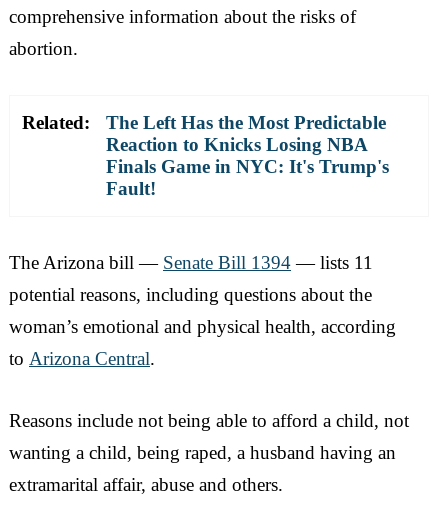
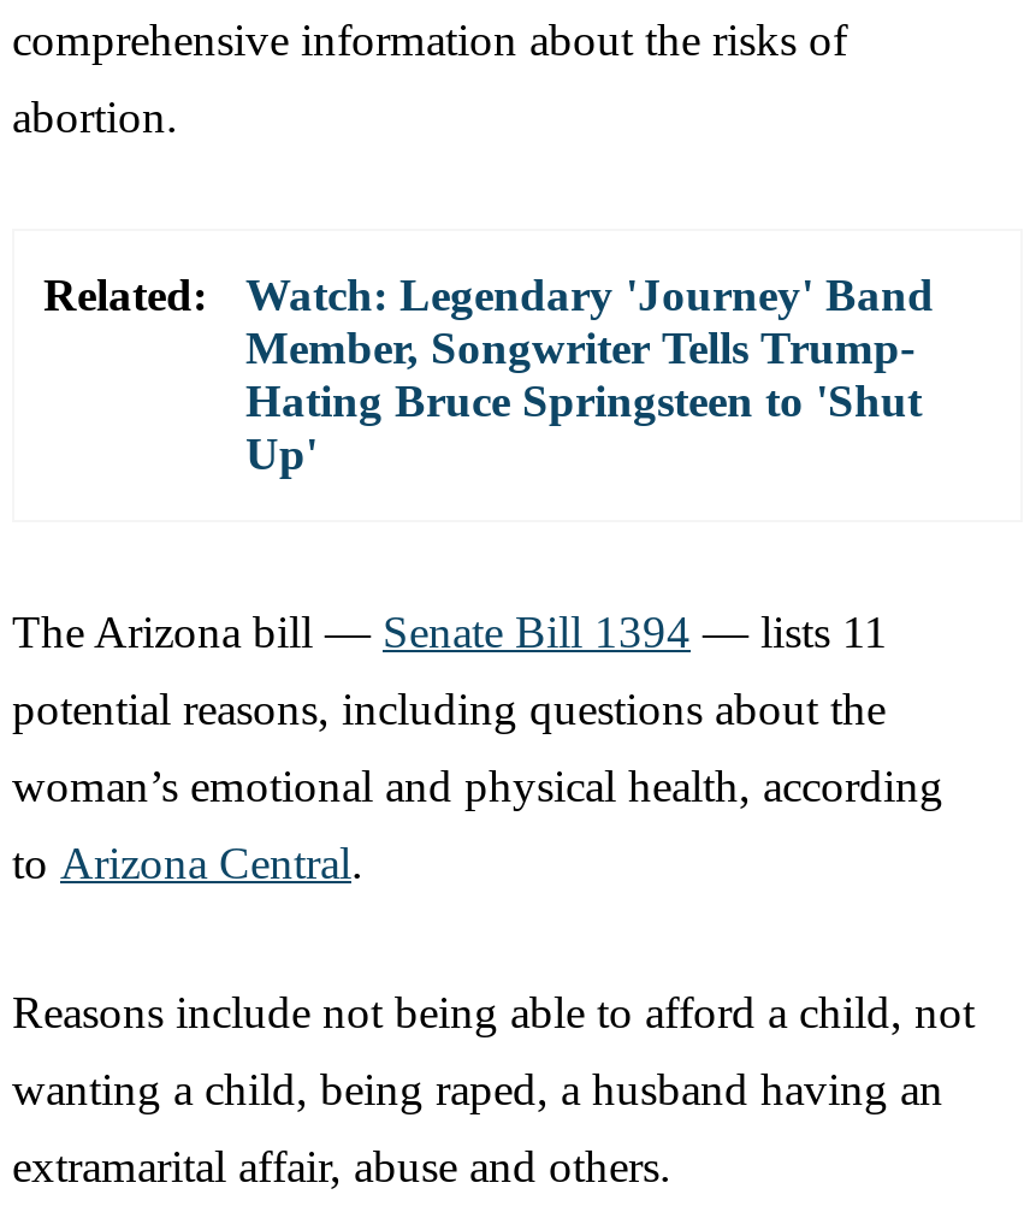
[106,112,389,199] The Left Has the Most Predictable | Reaction to Knicks Losing NBA | Finals Game in NYC: It's Trump's | Fault! -> [245,269,934,478] Watch: Legendary 'Journey' Band | Member, Songwriter Tells Trump- | Hating Bruce Springsteen to 'Shut | Up'

